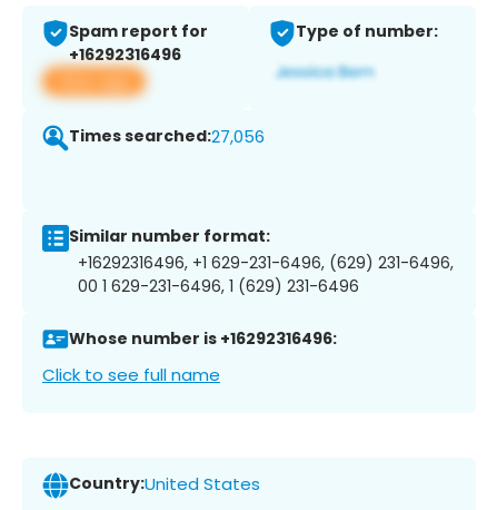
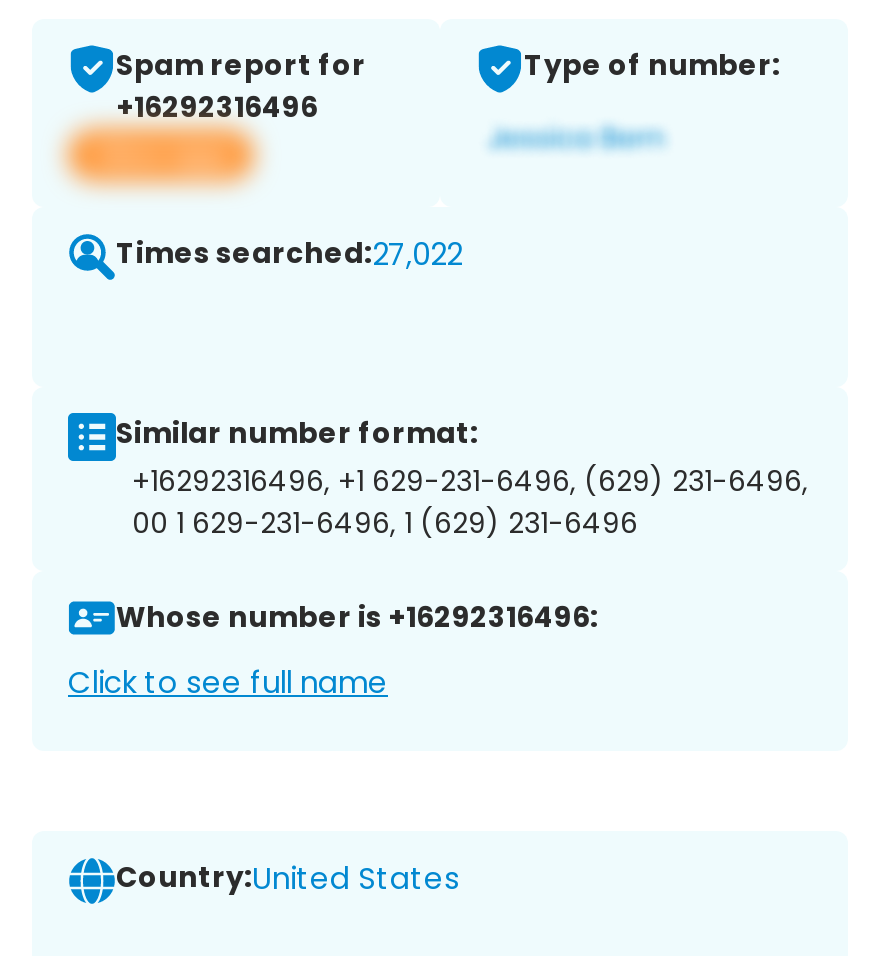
[69,125,265,148] Times searched:27,056 -> [116,233,462,275] Times searched:27,022

